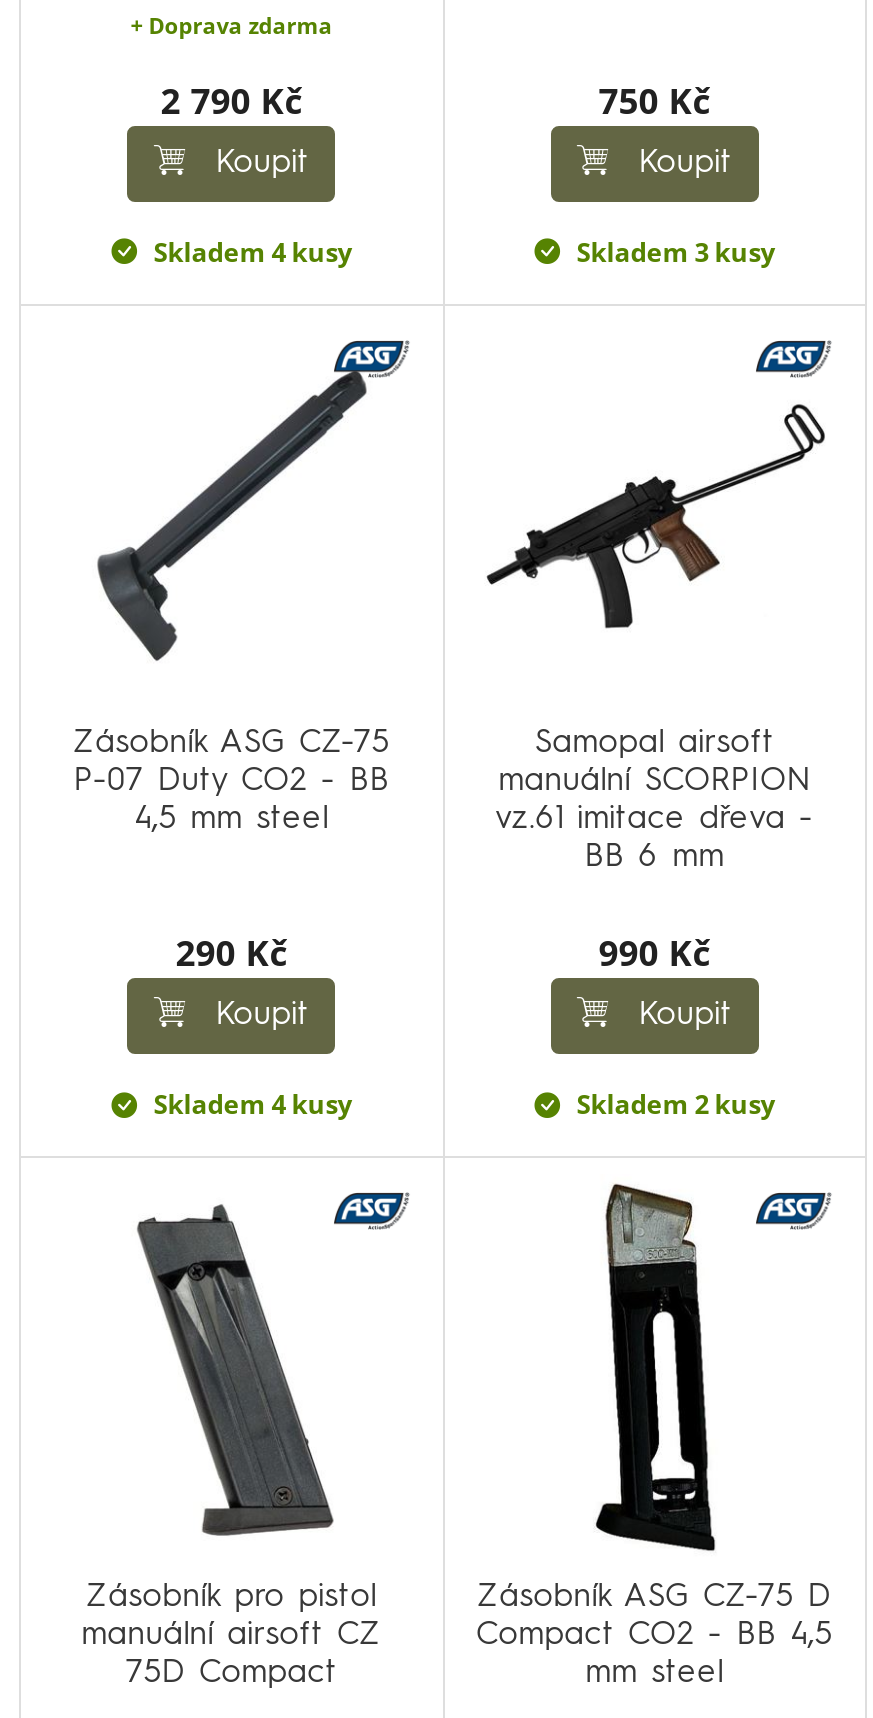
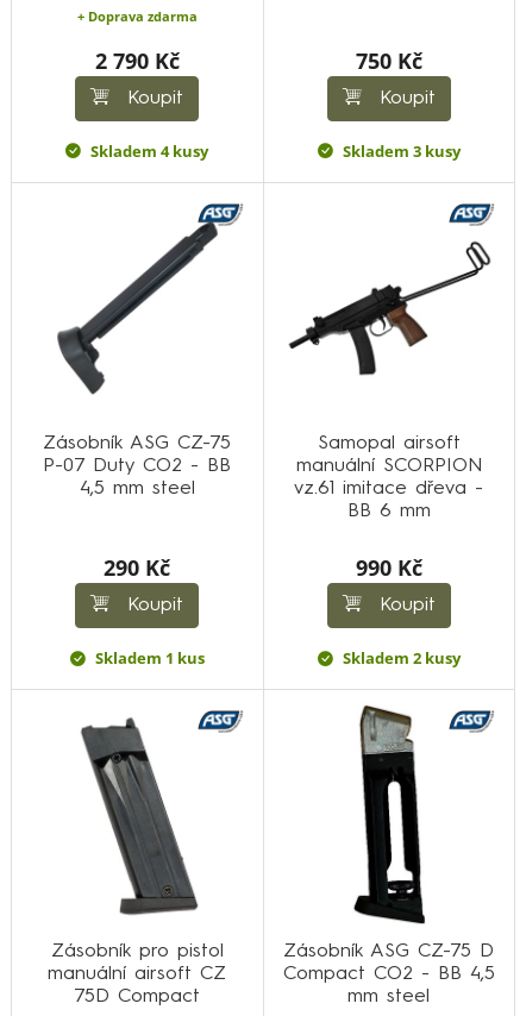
[153,1086,351,1122] Skladem 4 kusy -> [95,647,204,669] Skladem 1 kus

